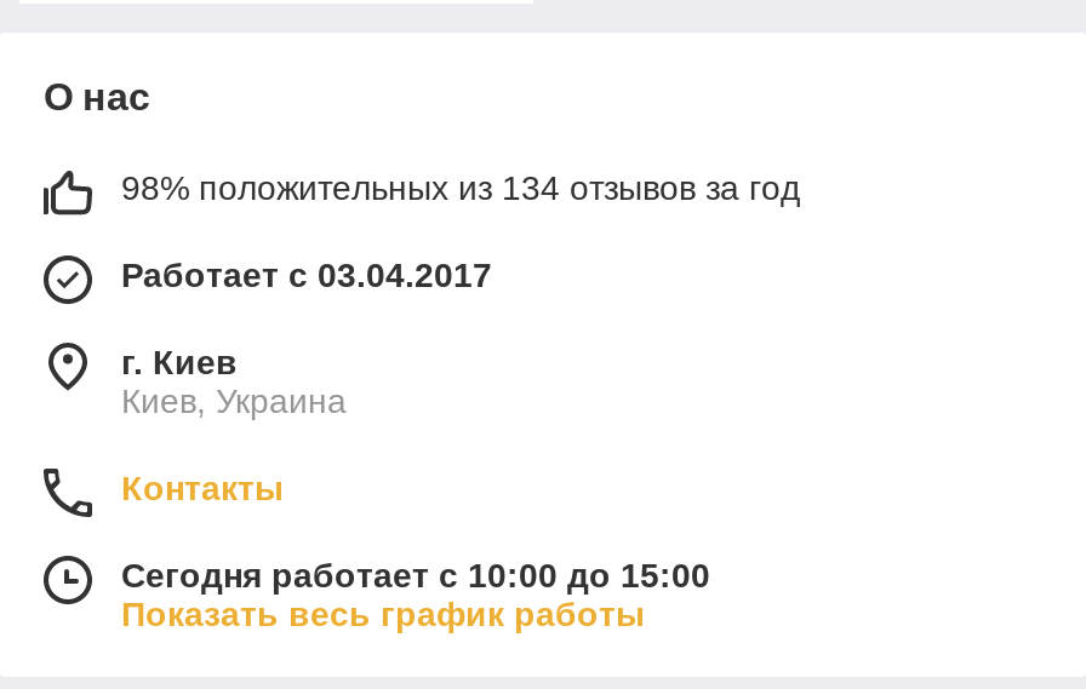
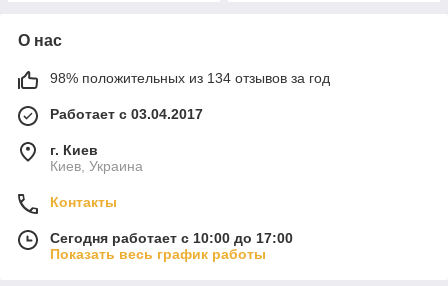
[121,555,710,594] Сегодня работает с 10:00 до 15:00 -> [50,230,293,246] Сегодня работает с 10:00 до 17:00

